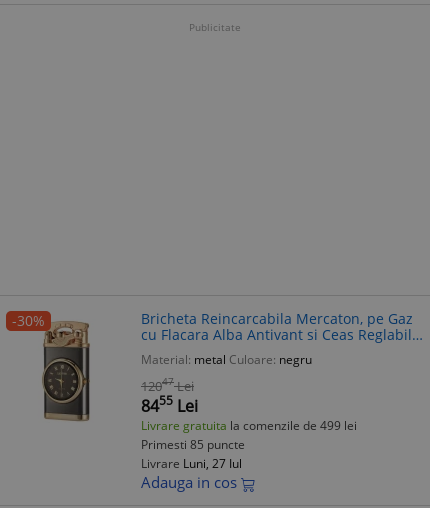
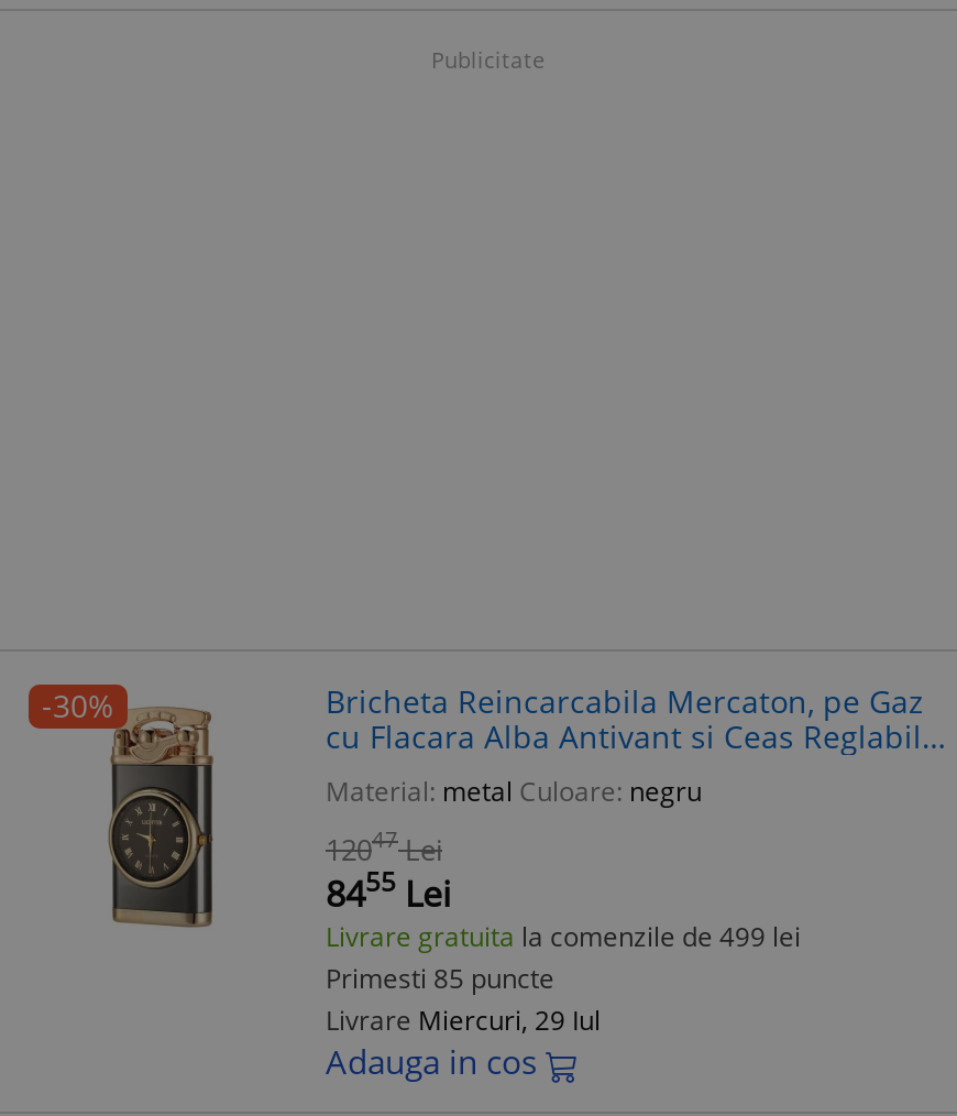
[141,455,242,472] Livrare Luni, 27 Iul -> [326,1001,601,1038] Livrare Miercuri, 29 Iul

